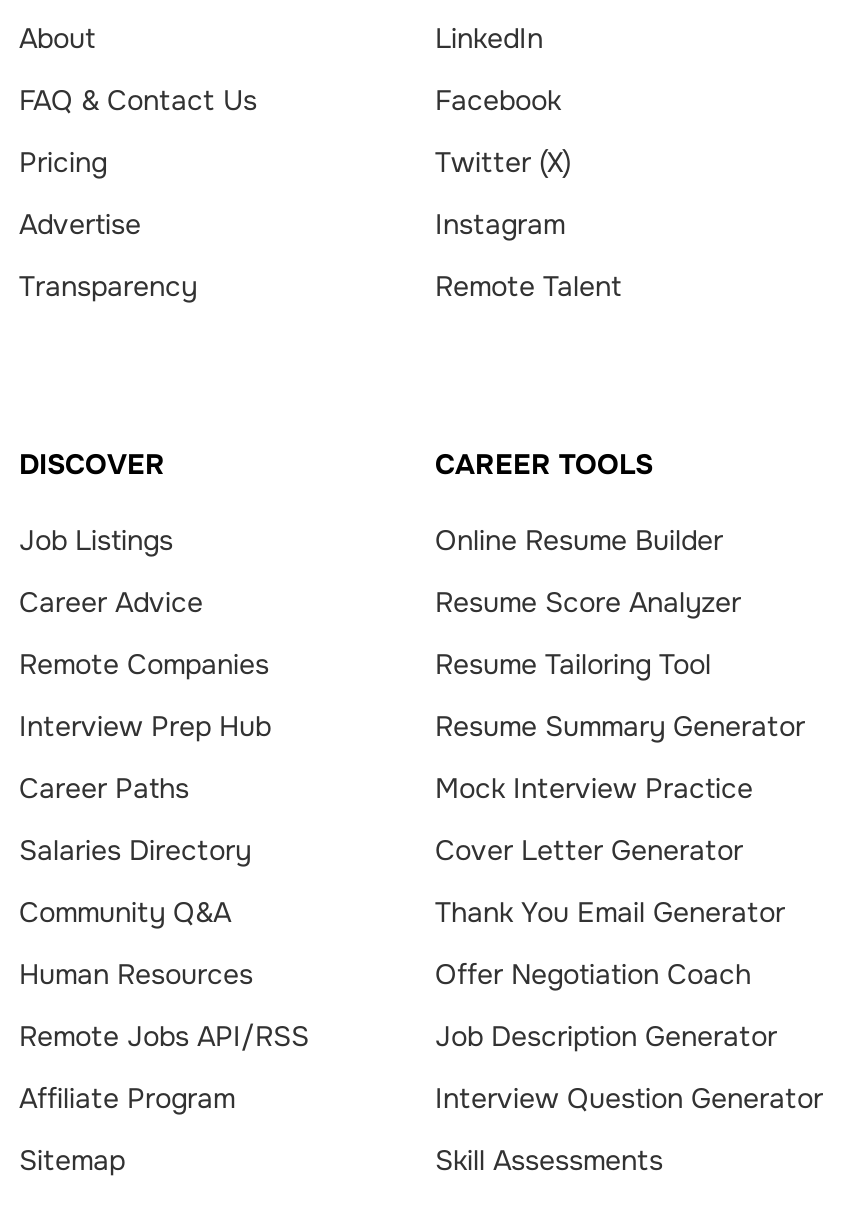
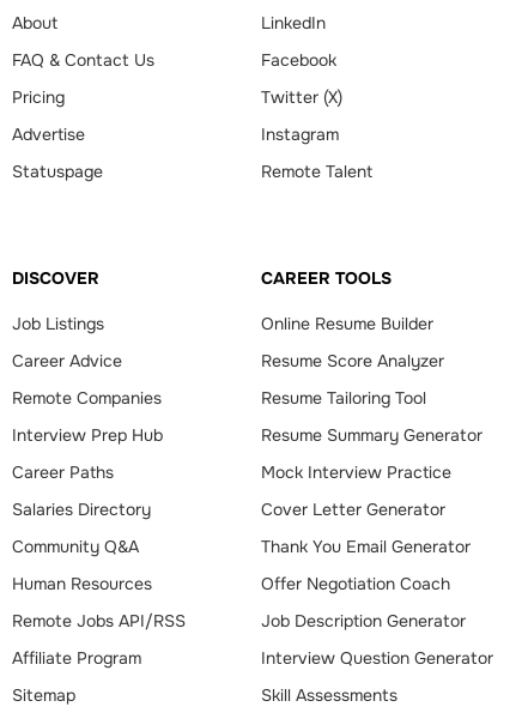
[19,268,197,304] Transparency -> [12,161,103,182] Statuspage

